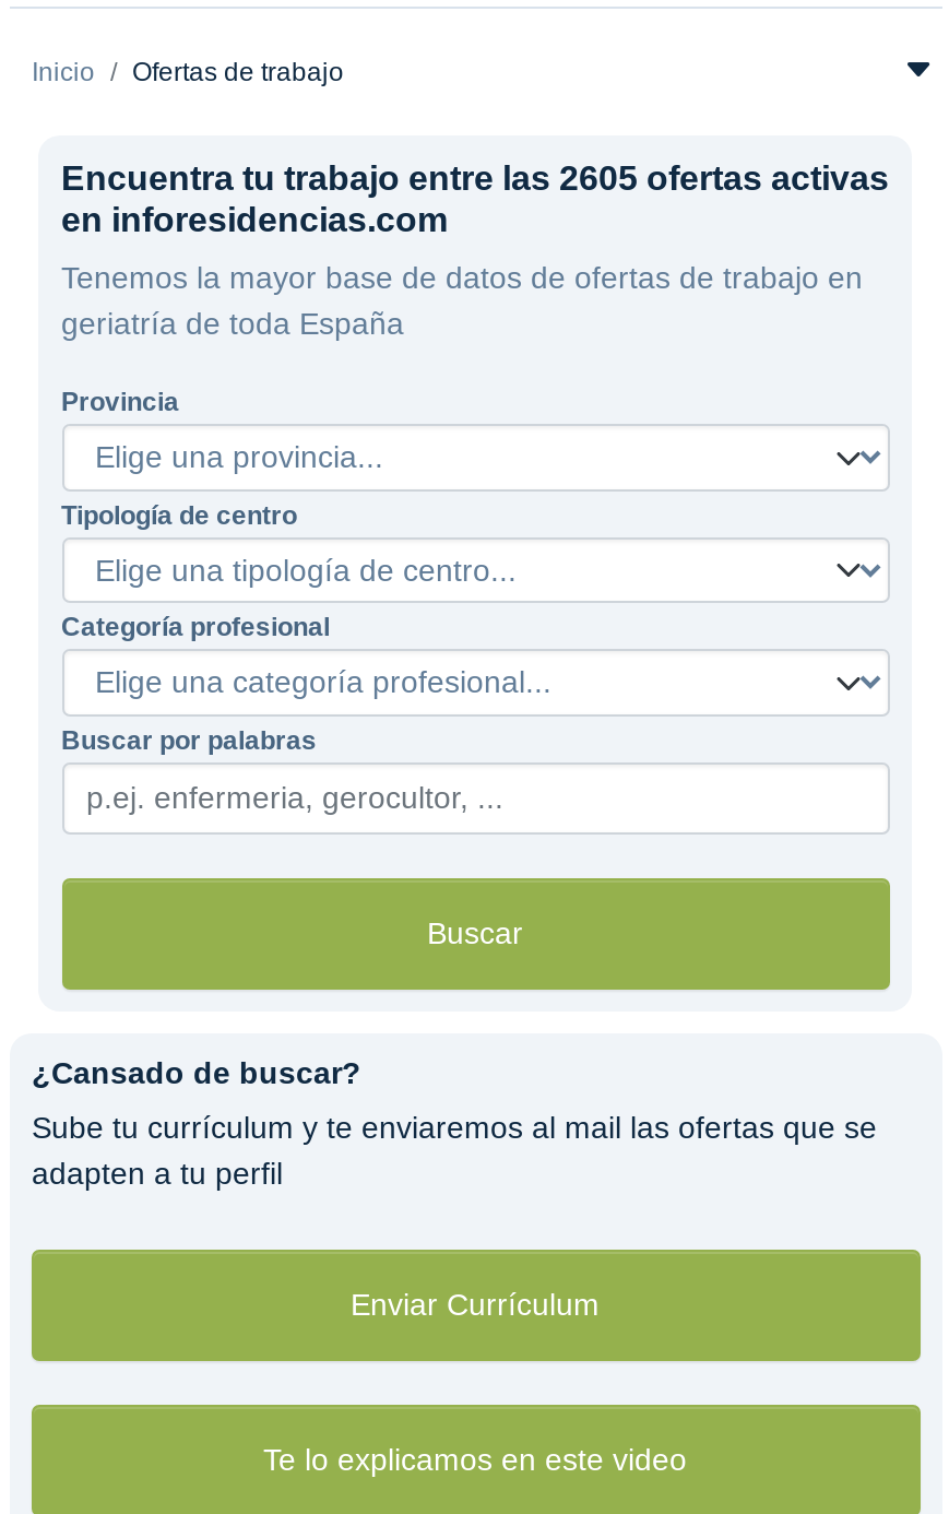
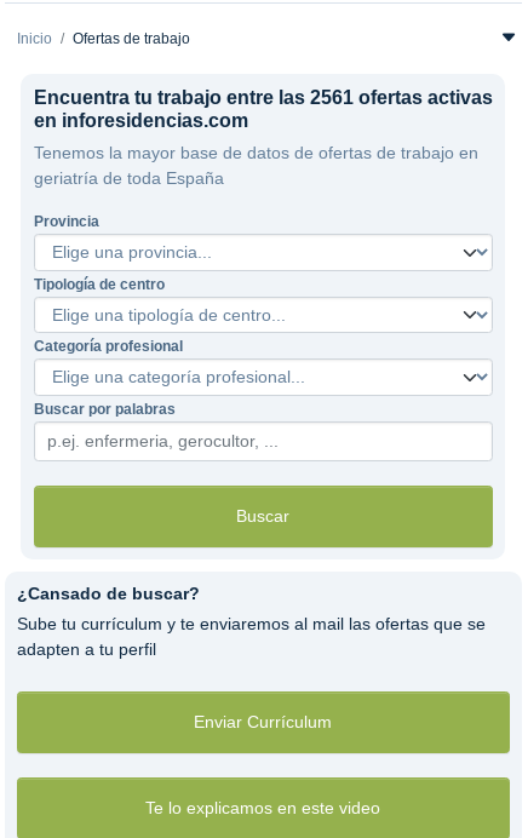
[61,159,889,197] Encuentra tu trabajo entre las 2605 ofertas activas -> [33,87,492,108] Encuentra tu trabajo entre las 2561 ofertas activas

